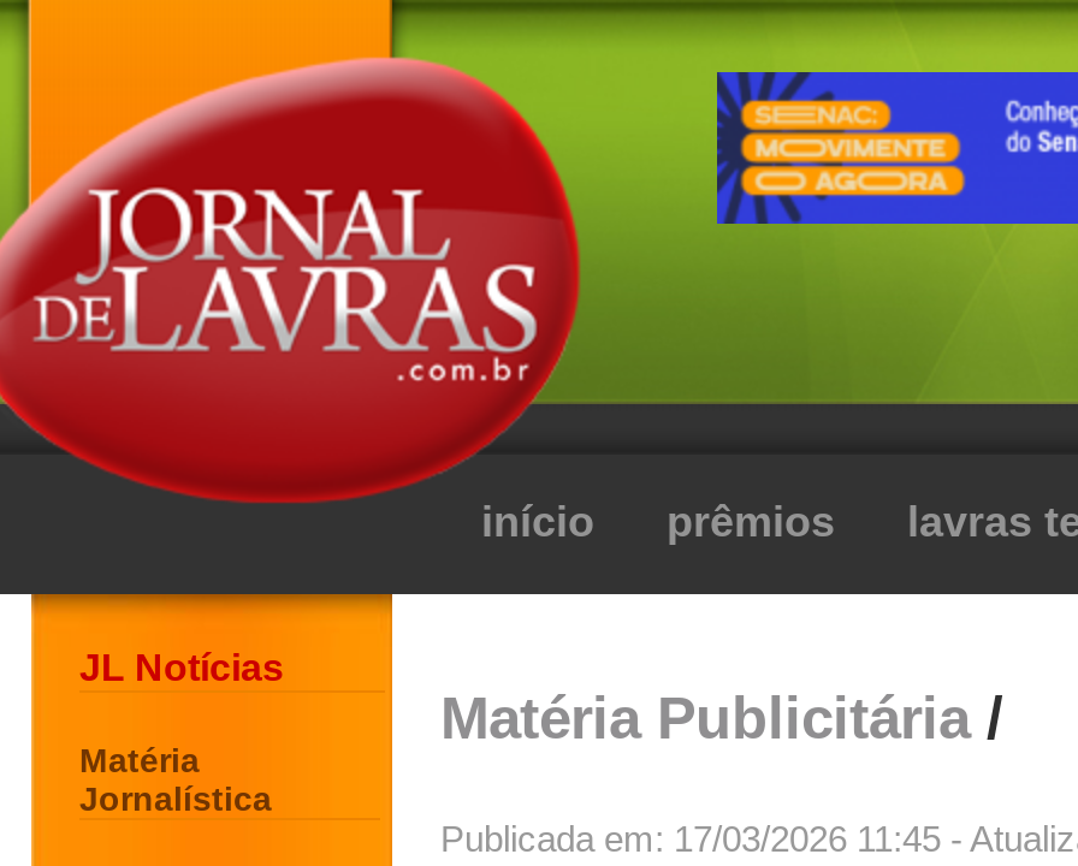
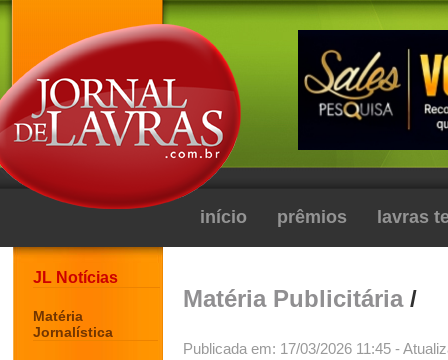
[715,70,1071,361] [image] -> [297,29,445,151] [image]

